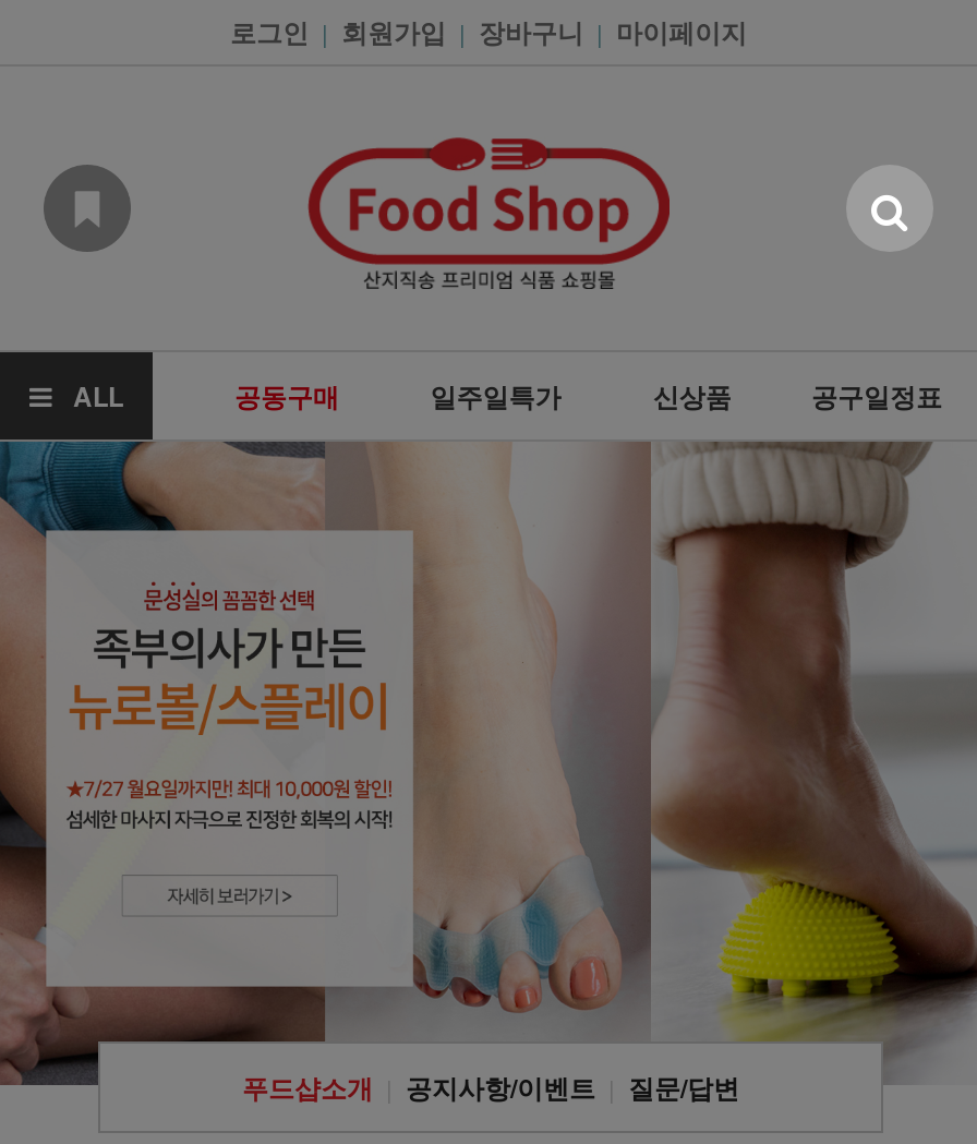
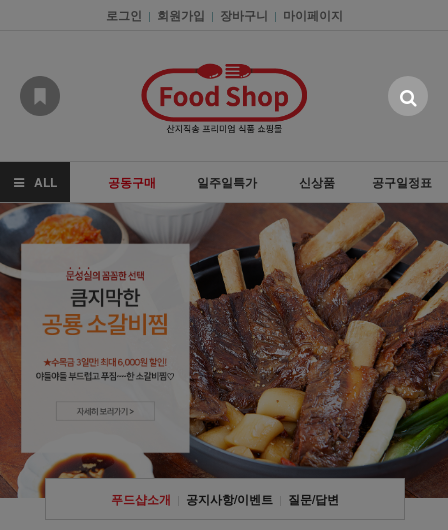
[7,439,970,1087] [image] -> [3,202,445,499] [image]

